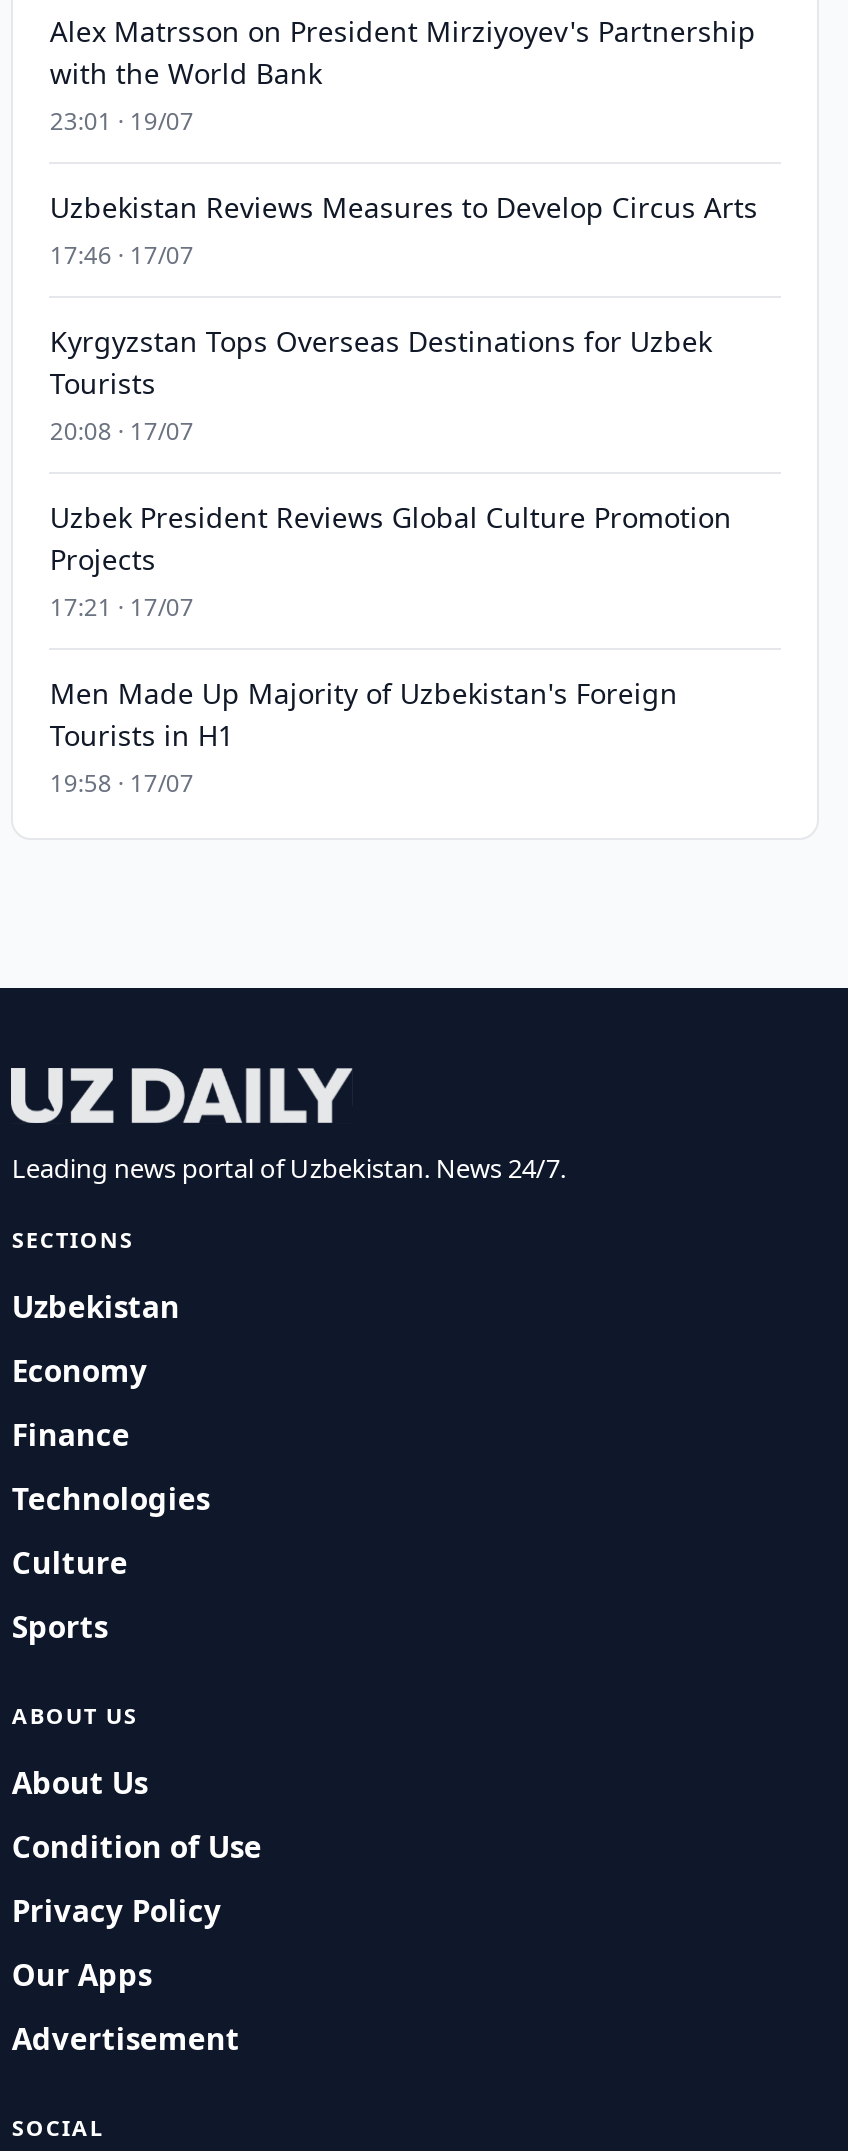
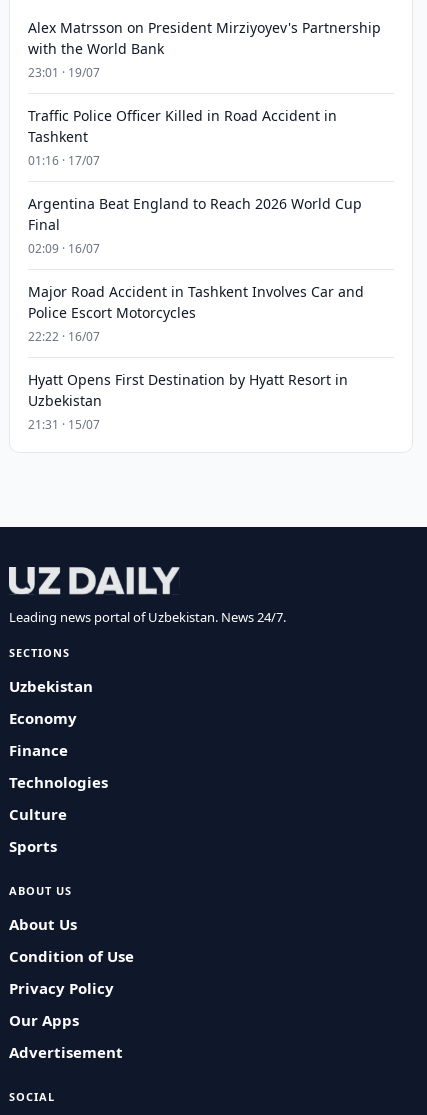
[50,188,758,272] Uzbekistan Reviews Measures to Develop Circus Arts | 17:46 · 17/07 -> [28,106,337,169] Traffic Police Officer Killed in Road Accident in | Tashkent | 01:16 · 17/07
[50,322,712,448] Kyrgyzstan Tops Overseas Destinations for Uzbek | Tourists | 20:08 · 17/07 -> [28,194,362,257] Argentina Beat England to Reach 2026 World Cup | Final | 02:09 · 16/07
[50,498,732,624] Uzbek President Reviews Global Culture Promotion | Projects | 17:21 · 17/07 -> [28,282,364,345] Major Road Accident in Tashkent Involves Car and | Police Escort Motorcycles | 22:22 · 16/07
[50,674,678,800] Men Made Up Majority of Uzbekistan's Foreign | Tourists in H1 | 19:58 · 17/07 -> [28,370,348,433] Hyatt Opens First Destination by Hyatt Resort in | Uzbekistan | 21:31 · 15/07

